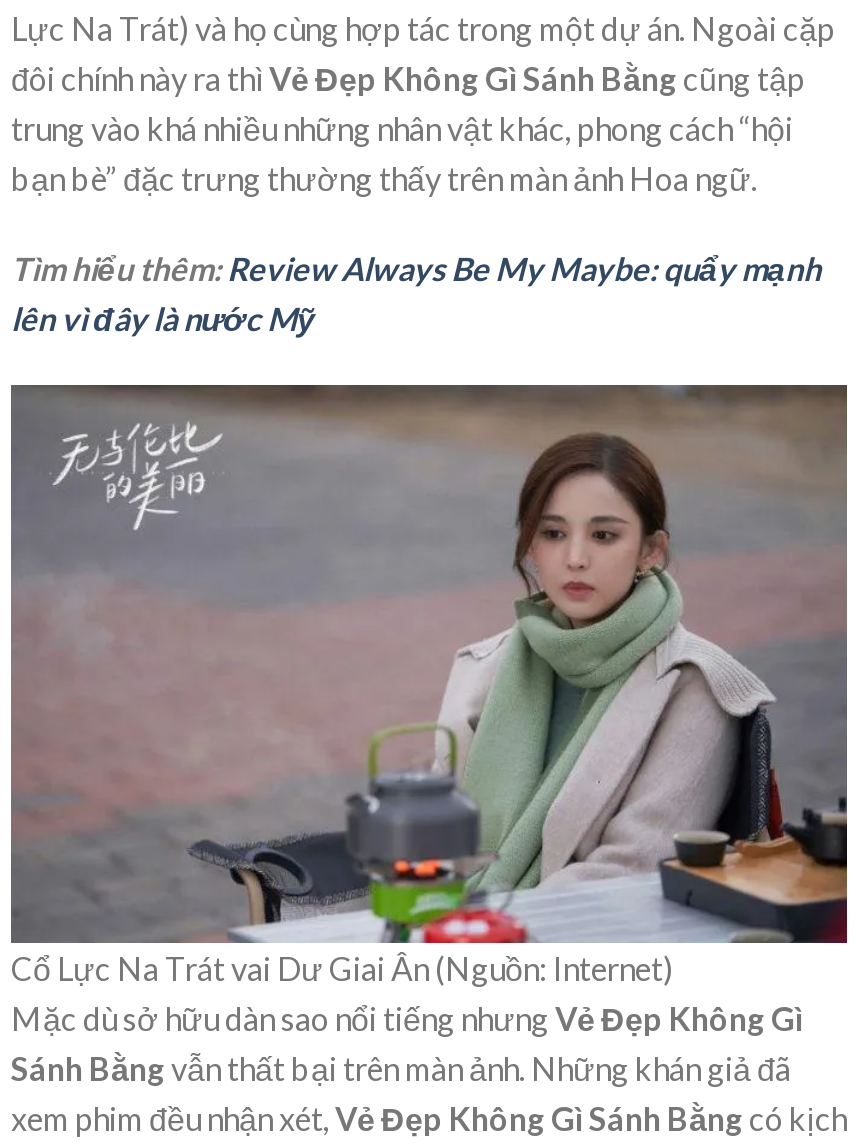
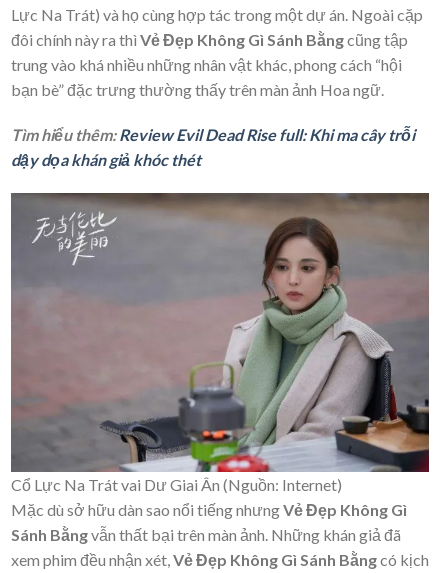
[11,250,821,338] Tìm hiểu thêm: Review Always Be My Maybe: quẩy mạnh | lên vì đây là nước Mỹ -> [11,125,415,169] Tìm hiểu thêm: Review Evil Dead Rise full: Khi ma cây trỗi | dậy dọa khán giả khóc thét

